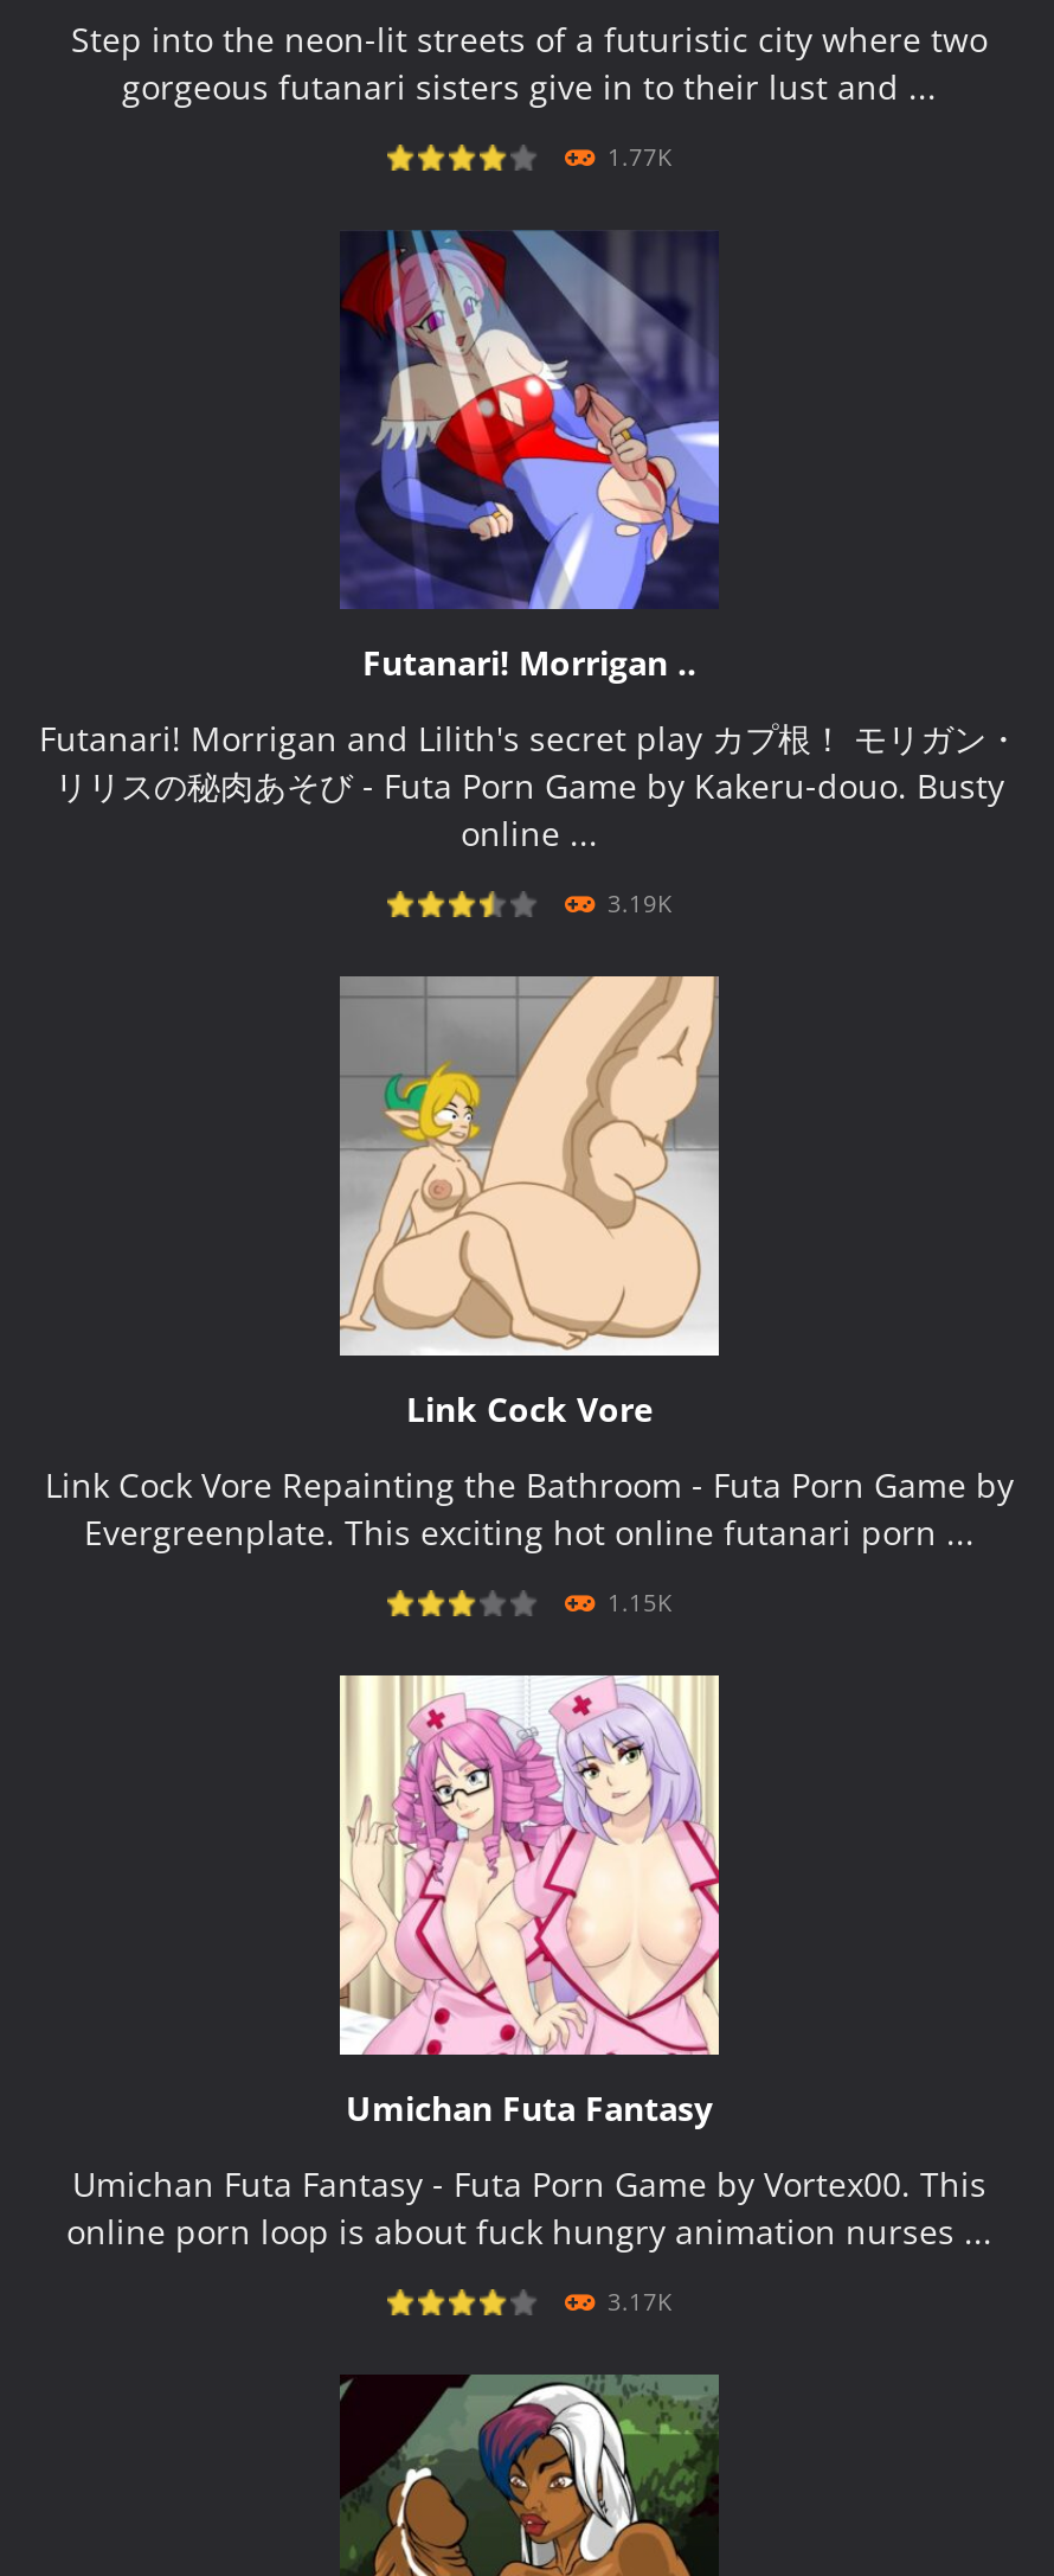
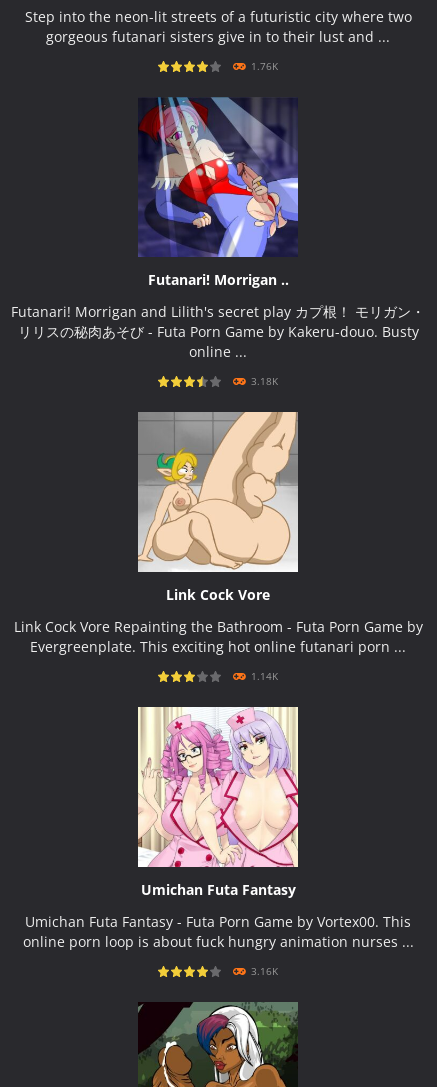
[608,140,671,173] 1.77K -> [251,59,278,73] 1.76K
[608,886,671,919] 3.19K -> [251,374,278,388] 3.18K
[608,1585,671,1619] 1.15K -> [251,669,278,683] 1.14K
[608,2285,671,2318] 3.17K -> [251,964,278,978] 3.16K

